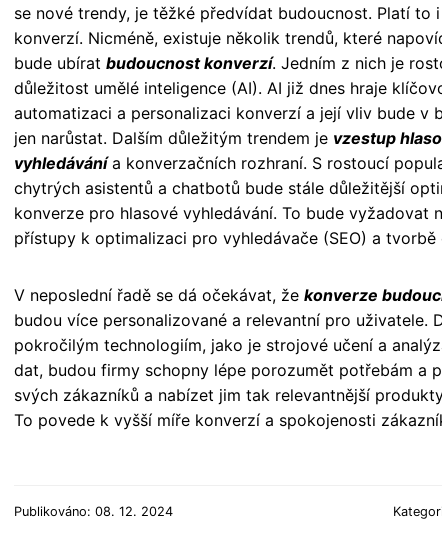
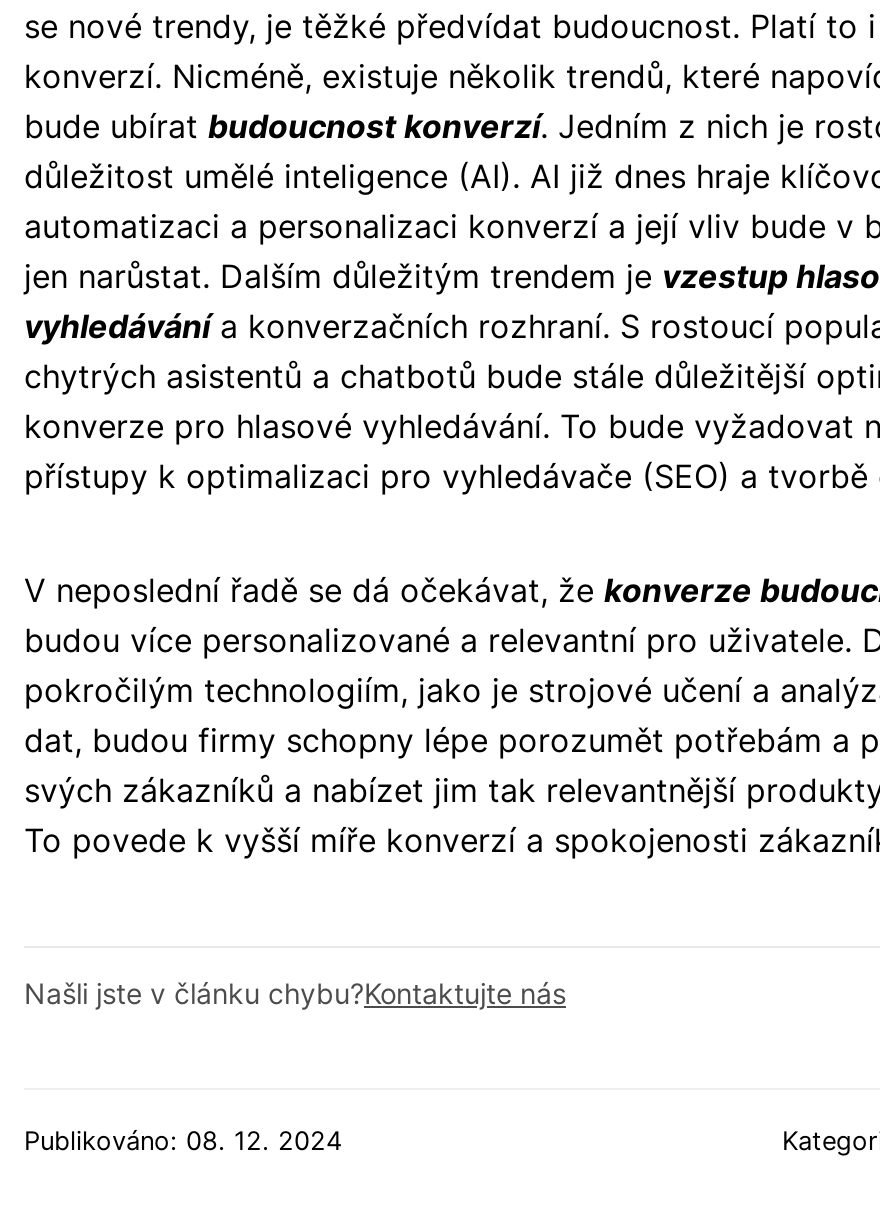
none -> [24,977,566,1011] Našli jste v článku chybu?Kontaktujte nás

